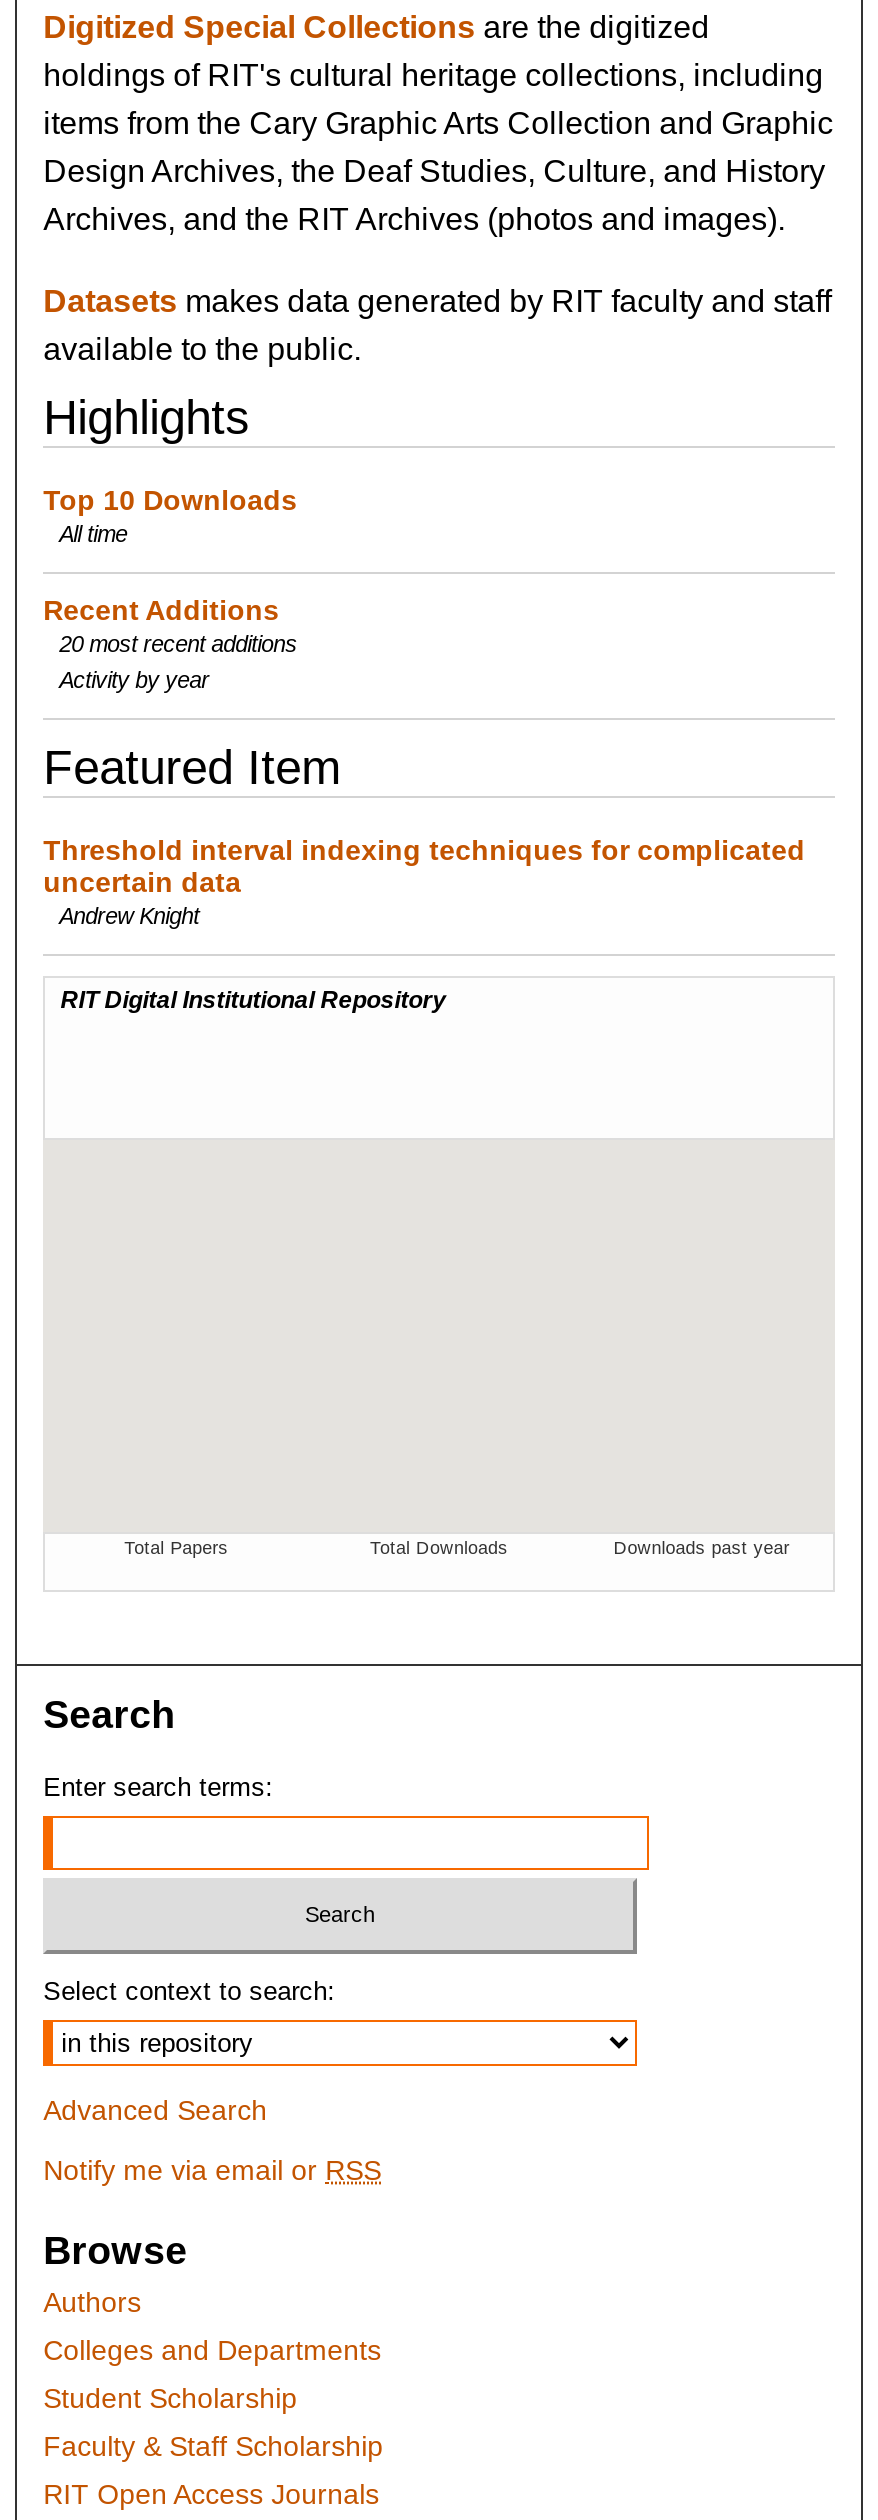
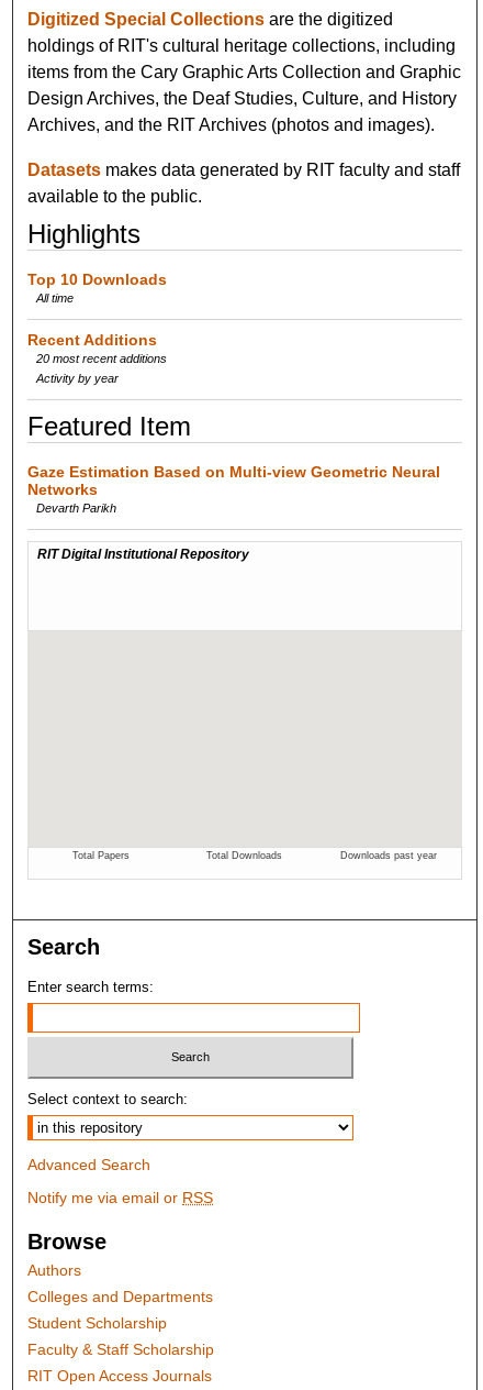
[43,834,805,928] Threshold interval indexing techniques for complicated | uncertain data | Andrew Knight -> [28,463,440,514] Gaze Estimation Based on Multi-view Geometric Neural | Networks | Devarth Parikh

